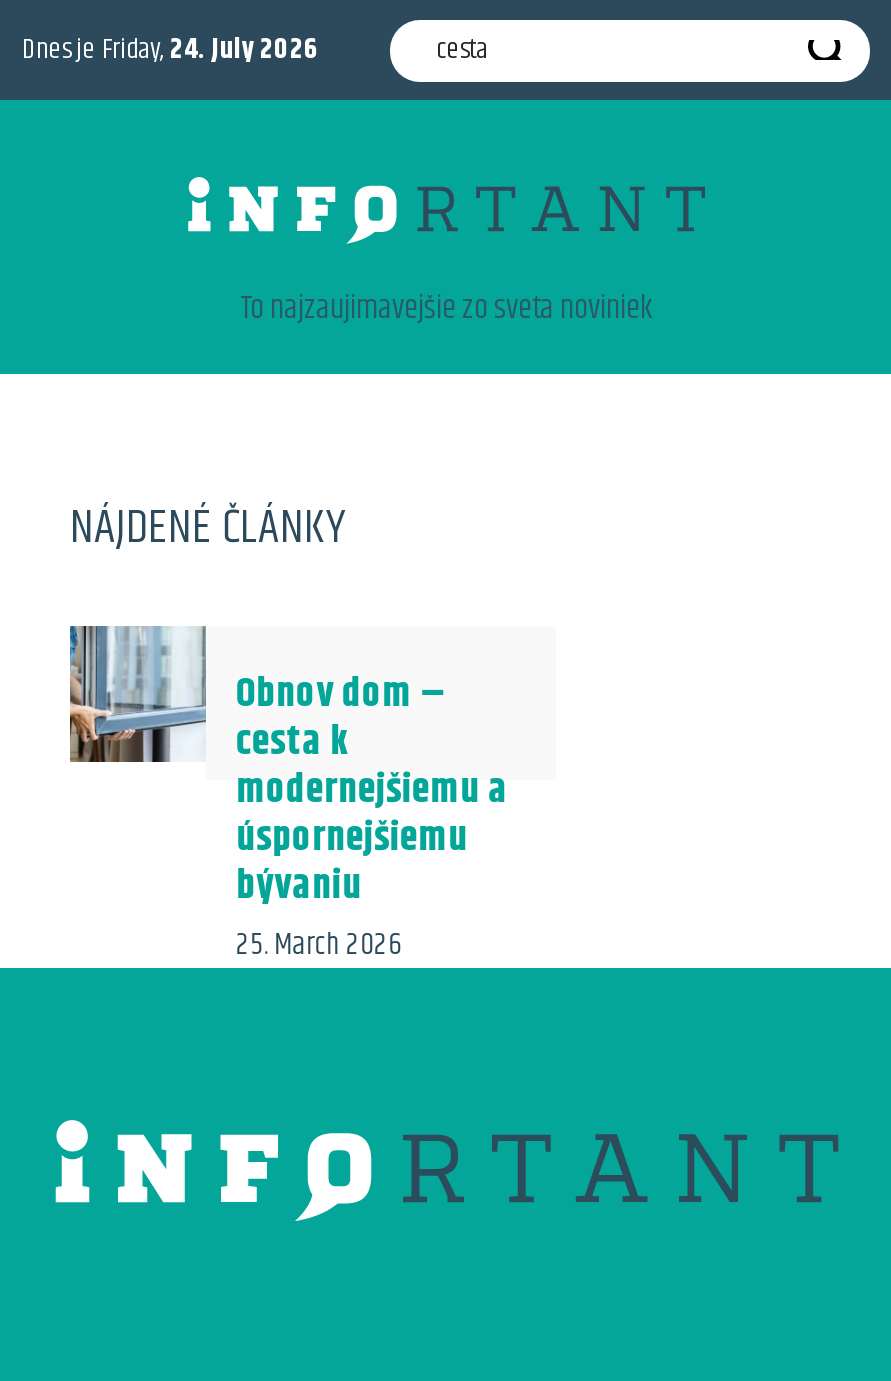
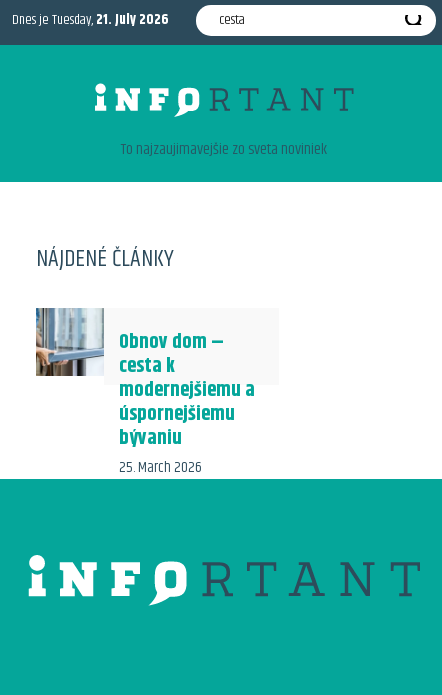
[22,27,320,71] Dnes je Friday, 24. July 2026 -> [12,8,169,30] Dnes je Tuesday, 21. July 2026

